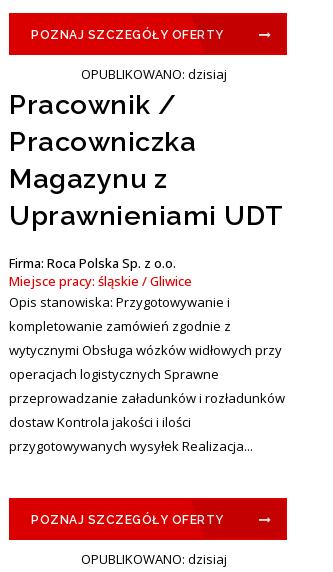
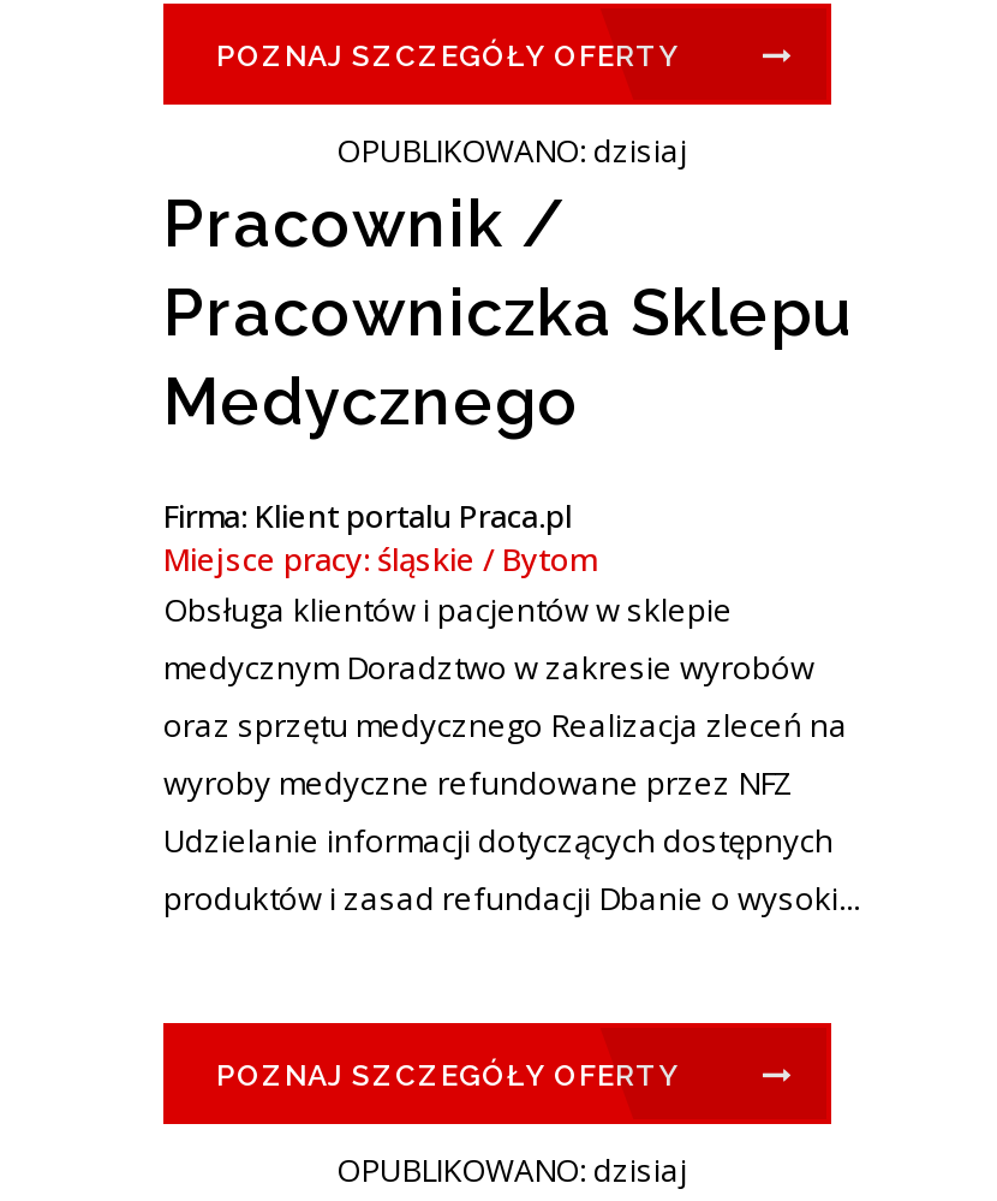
[9,126,283,231] Pracowniczka | Magazynu z | Uprawnieniami UDT -> [163,275,852,439] Pracowniczka Sklepu | Medycznego
[9,254,285,455] Firma: Roca Polska Sp. z o.o. | Miejsce pracy: śląskie / Gliwice | Opis stanowiska: Przygotowywanie i | kompletowanie zamówień zgodnie z | wytycznymi Obsługa wózków widłowych przy | operacjach logistycznych Sprawne | przeprowadzanie załadunków i rozładunków | dostaw Kontrola jakości i ilości | przygotowywanych wysyłek Realizacja... -> [163,494,860,920] Firma: Klient portalu Praca.pl | Miejsce pracy: śląskie / Bytom | Obsługa klientów i pacjentów w sklepie | medycznym Doradztwo w zakresie wyrobów | oraz sprzętu medycznego Realizacja zleceń na | wyroby medyczne refundowane przez NFZ | Udzielanie informacji dotyczących dostępnych | produktów i zasad refundacji Dbanie o wysoki...

